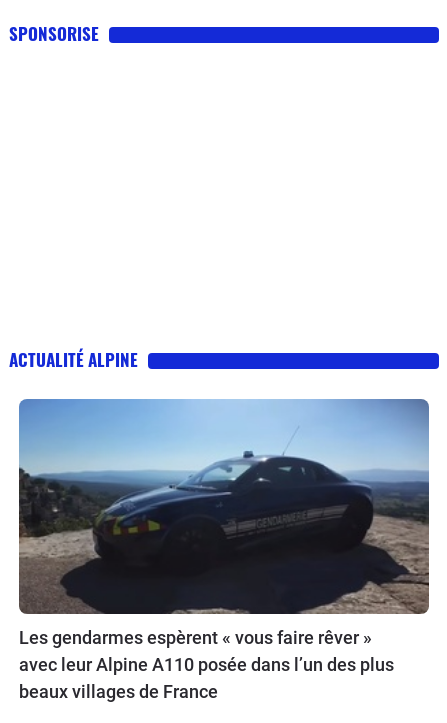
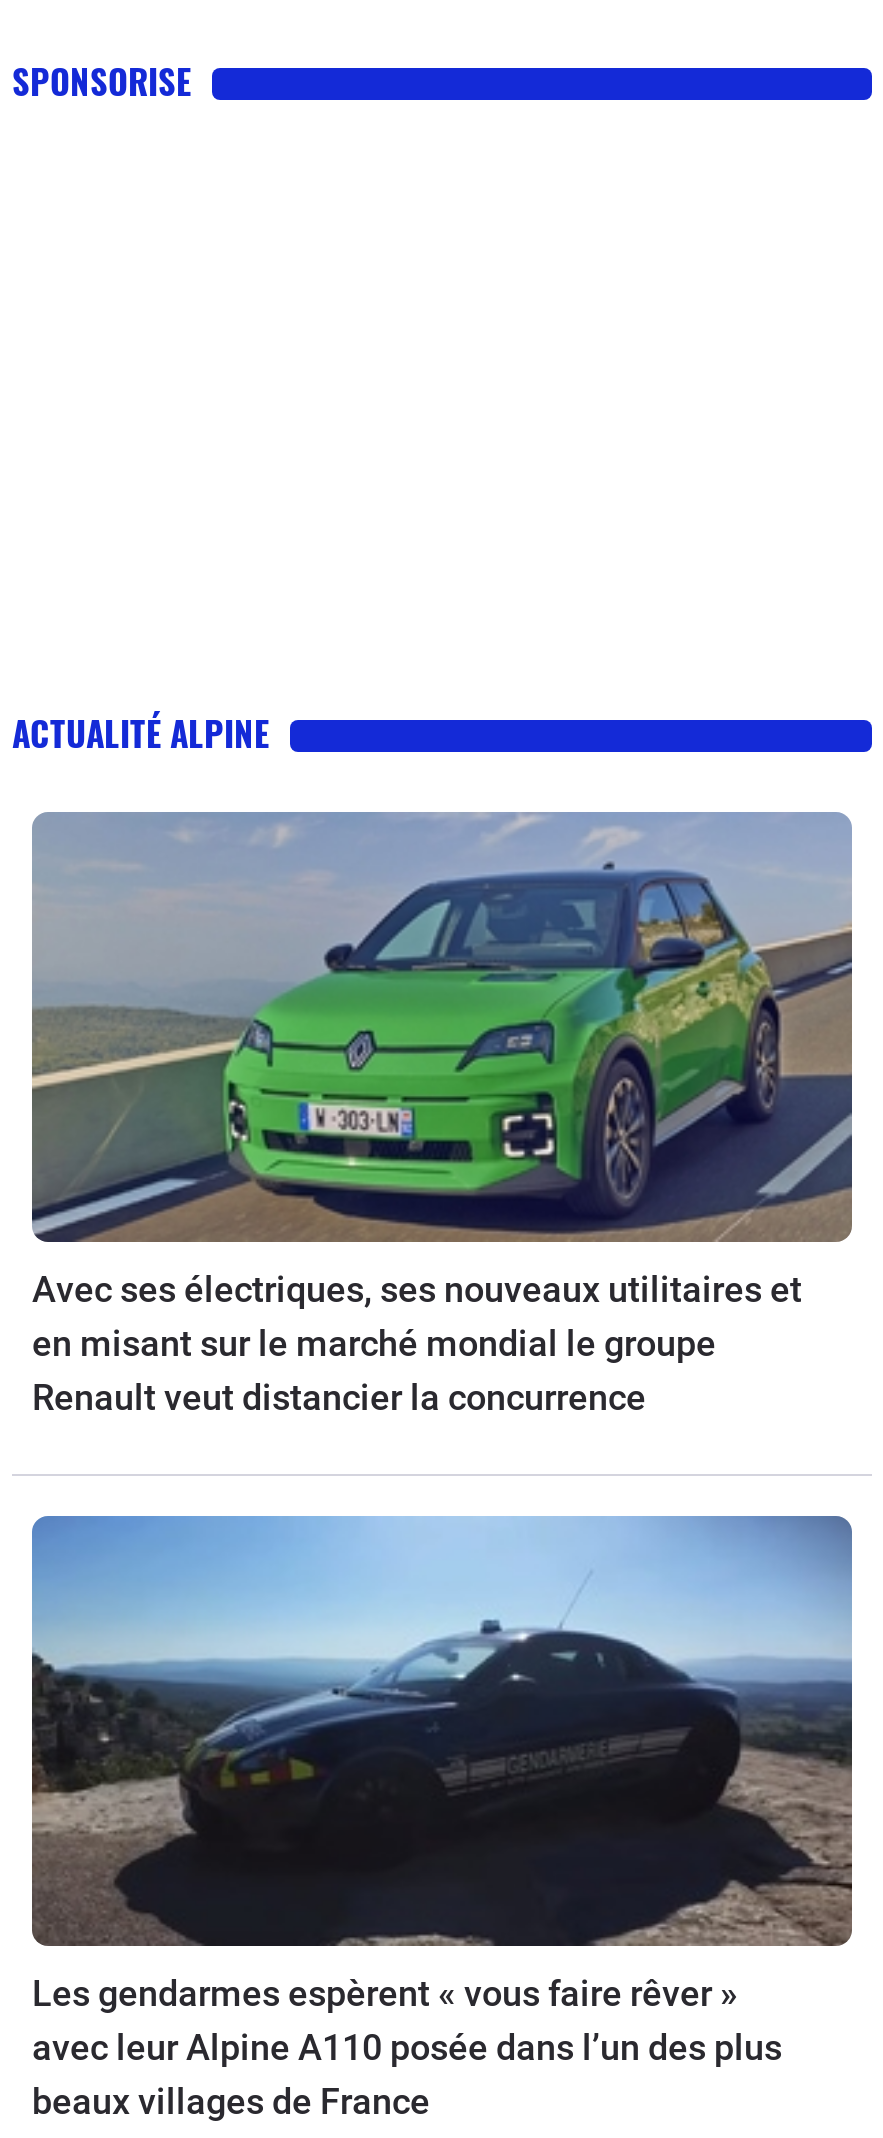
none -> [32,812,854,1418] [image] | Avec ses électriques, ses nouveaux utilitaires et | en misant sur le marché mondial le groupe | Renault veut distancier la concurrence

